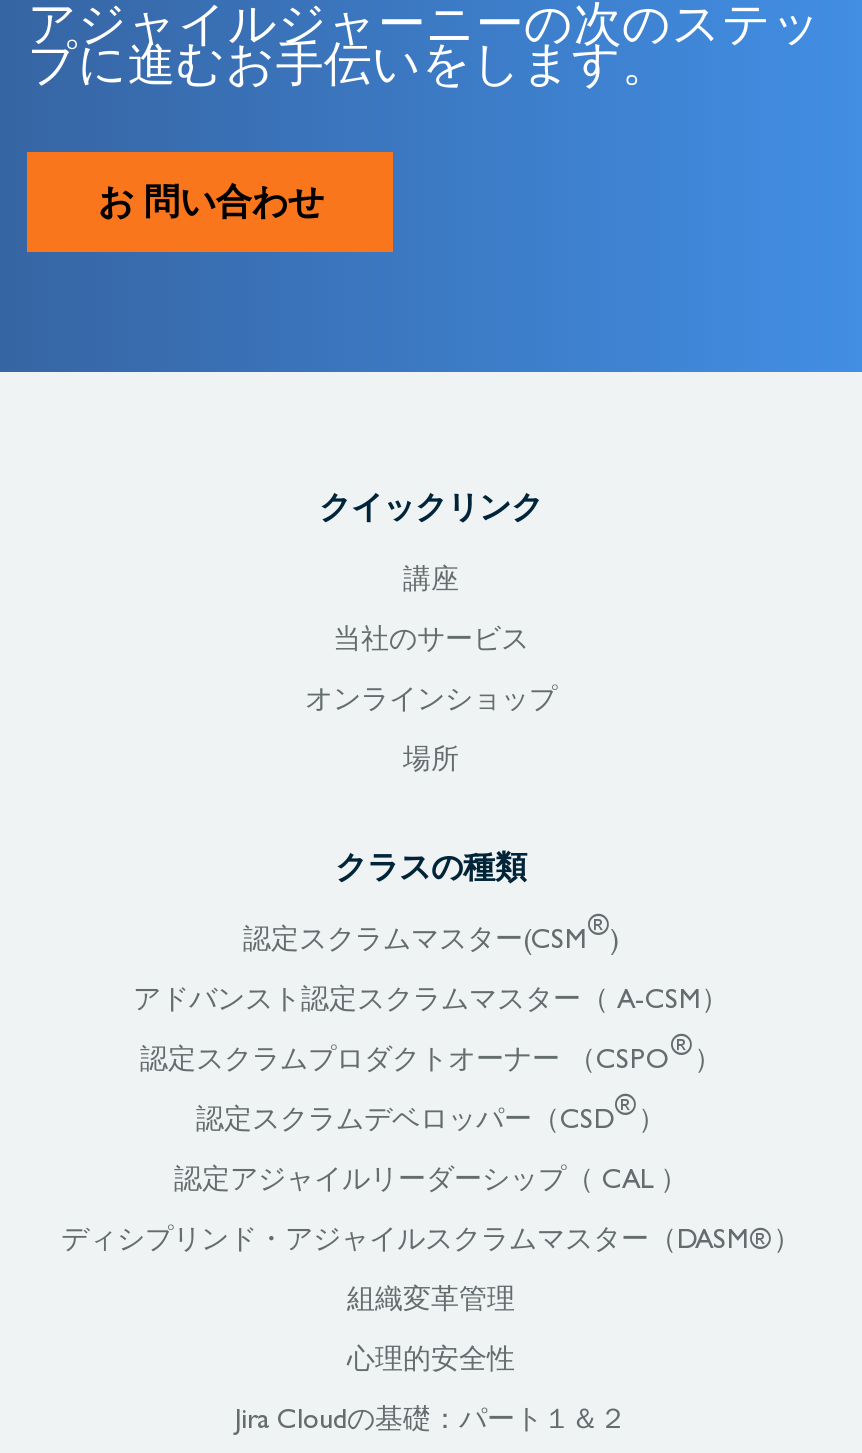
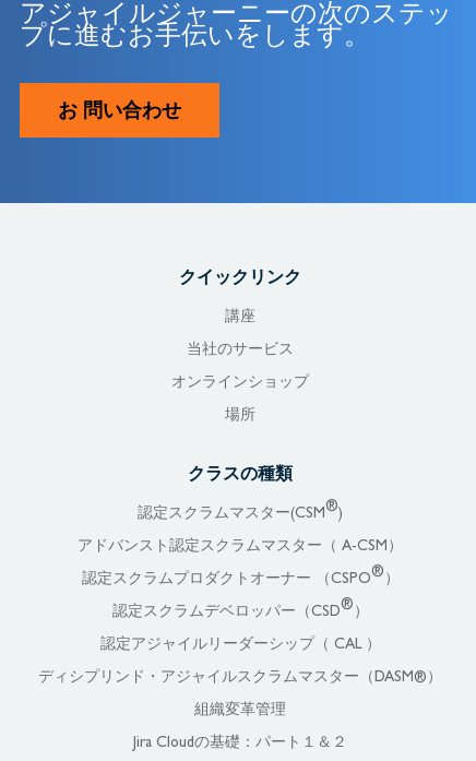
[347,1348,515,1376] 心理的安全性 -> none

